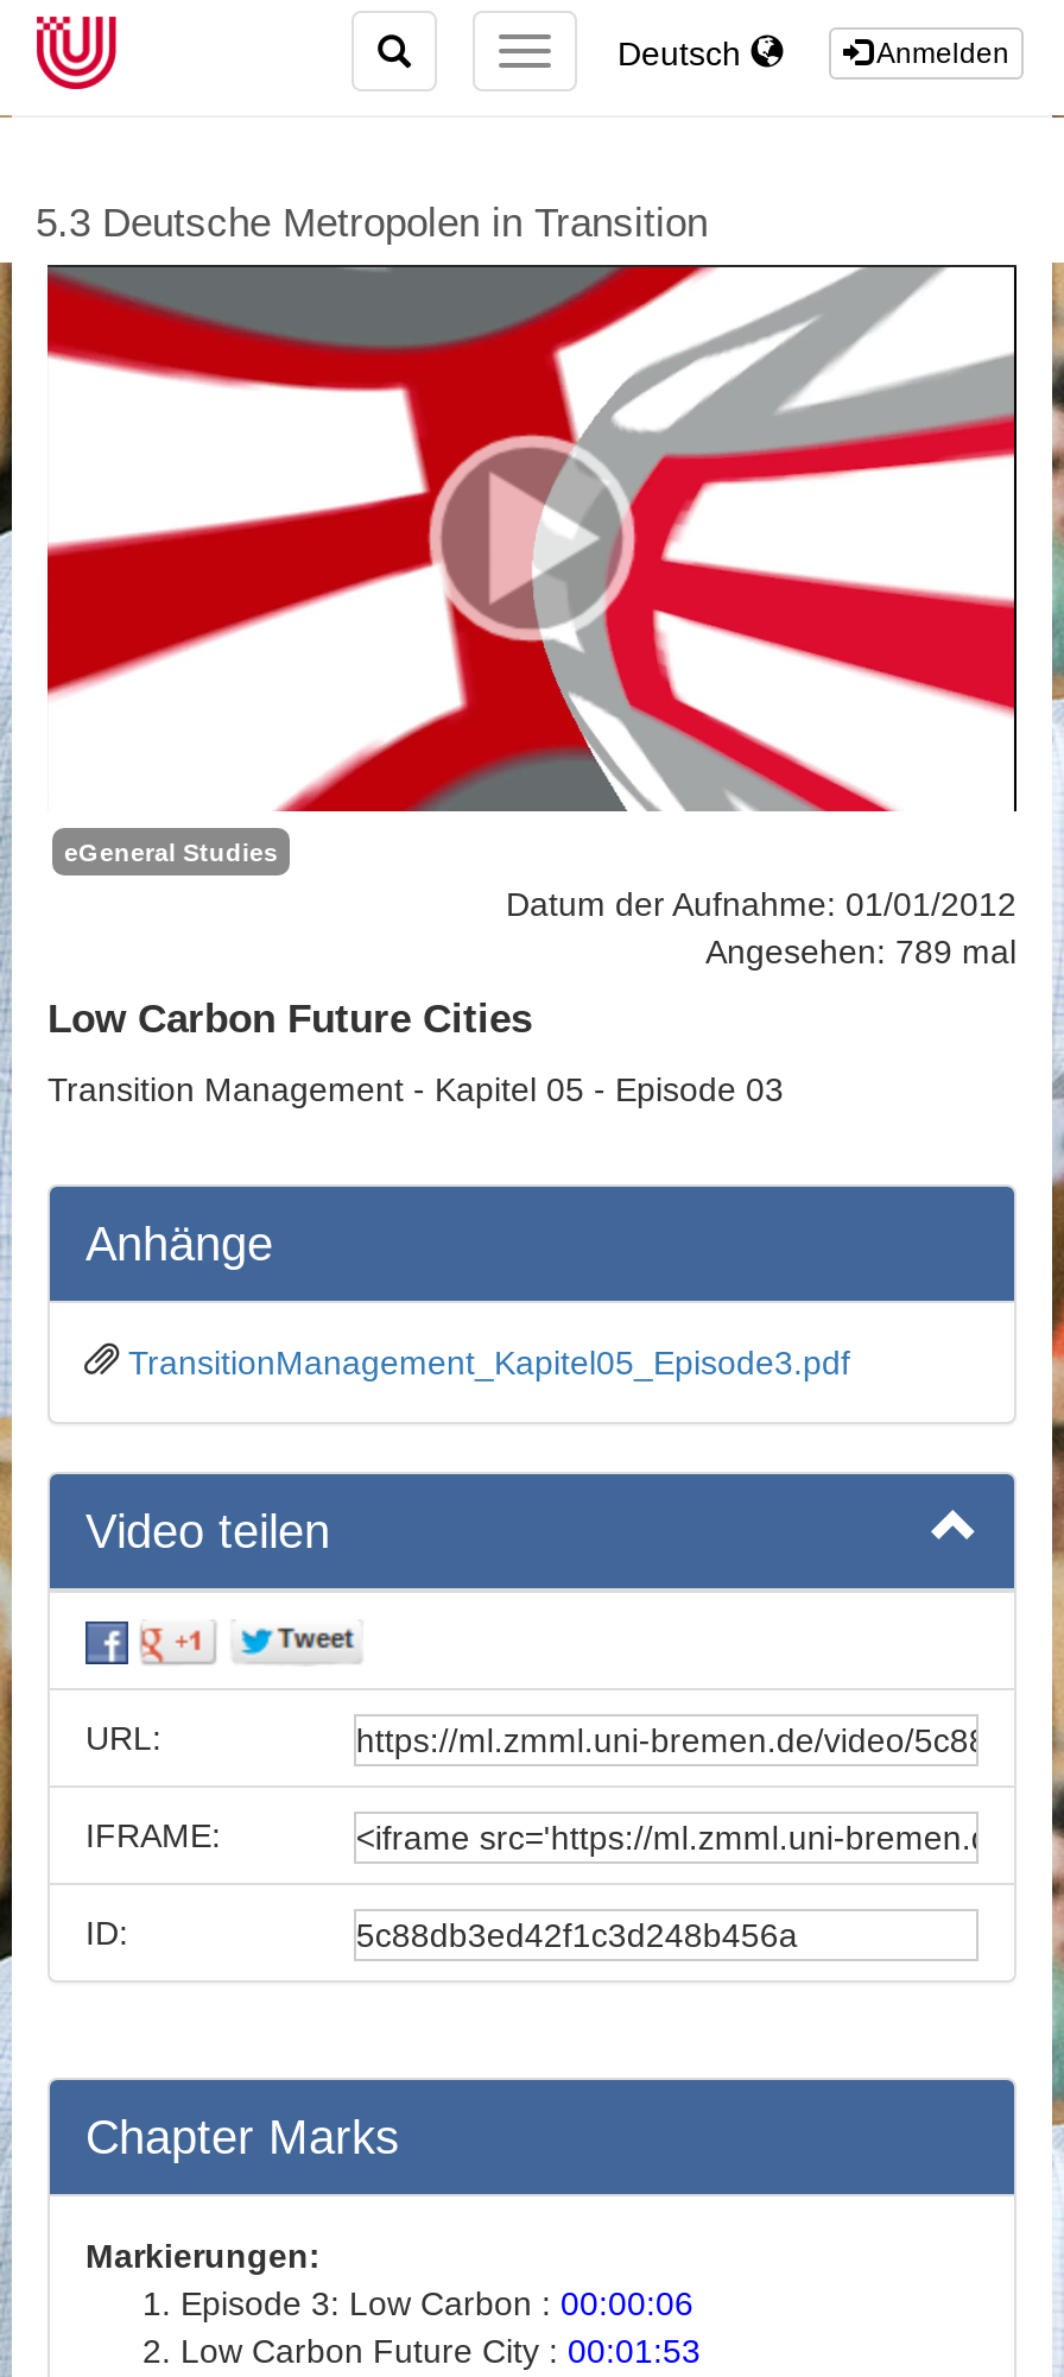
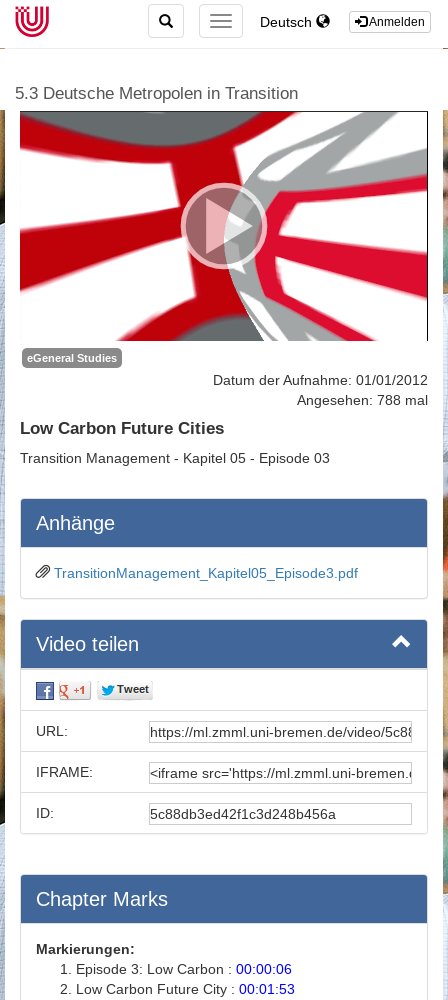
[705,932,1016,970] Angesehen: 789 mal -> [297,392,428,408] Angesehen: 788 mal

